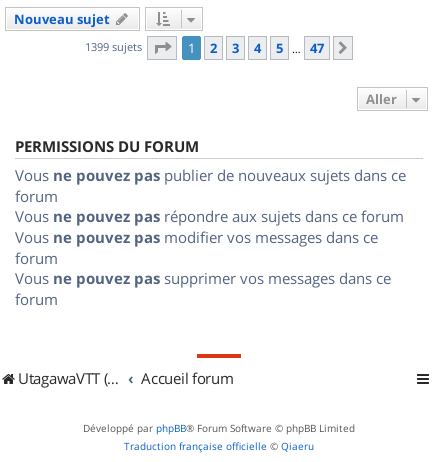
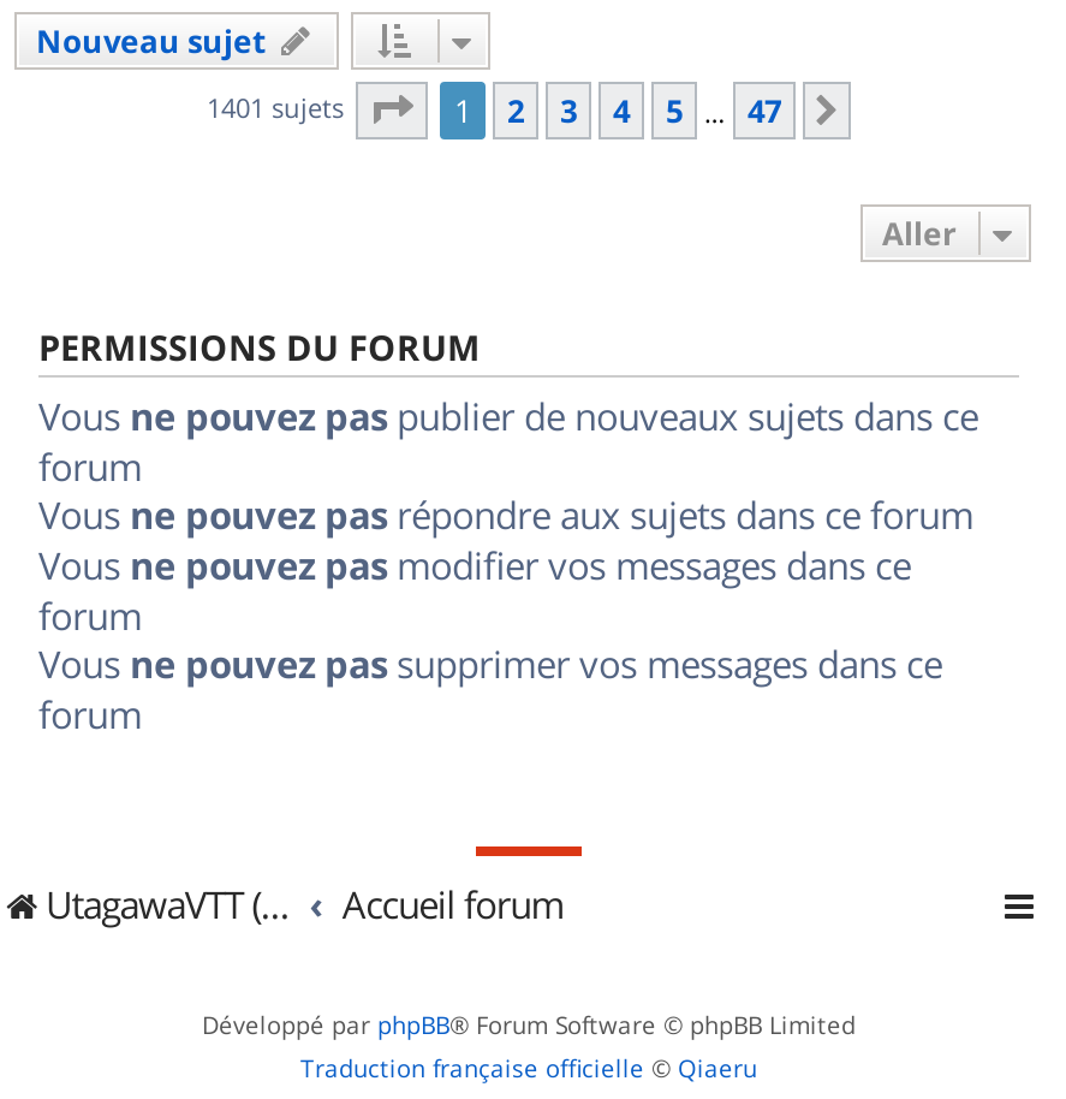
[85,39,145,54] 1399 sujets -> [207,89,351,125] 1401 sujets

